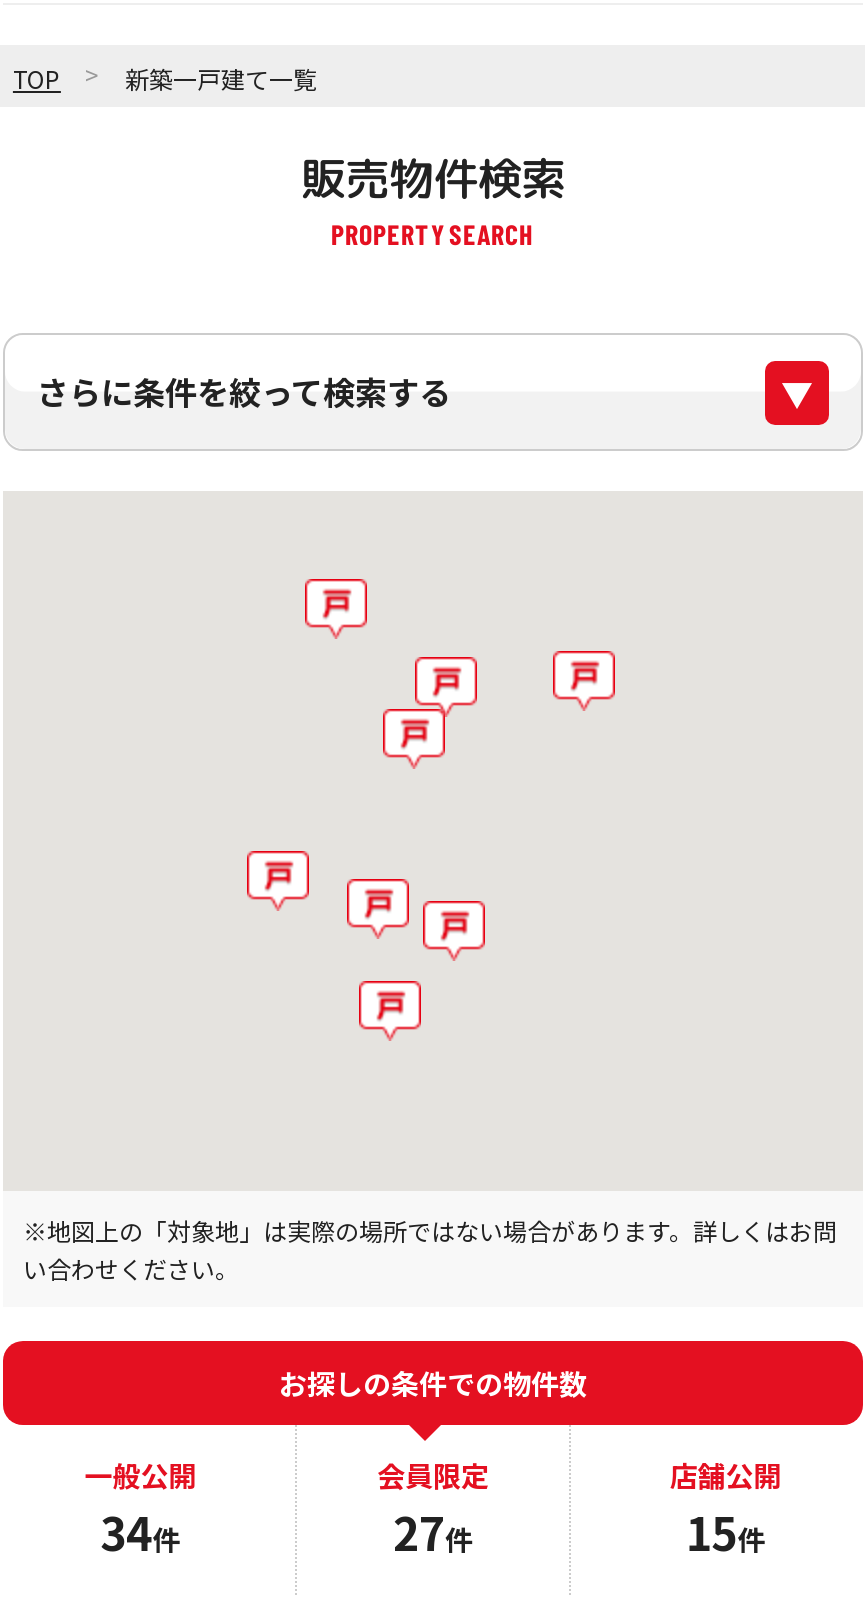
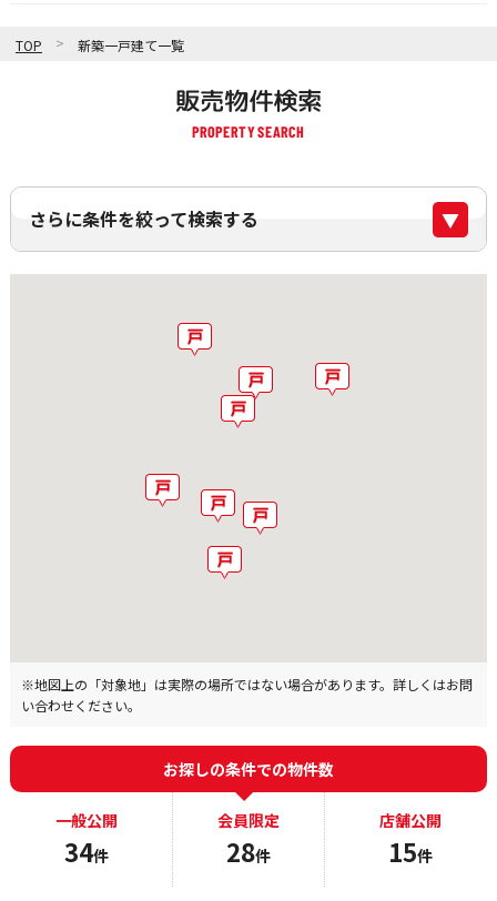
[393,1499,473,1563] 27件 -> [226,834,271,869] 28件

